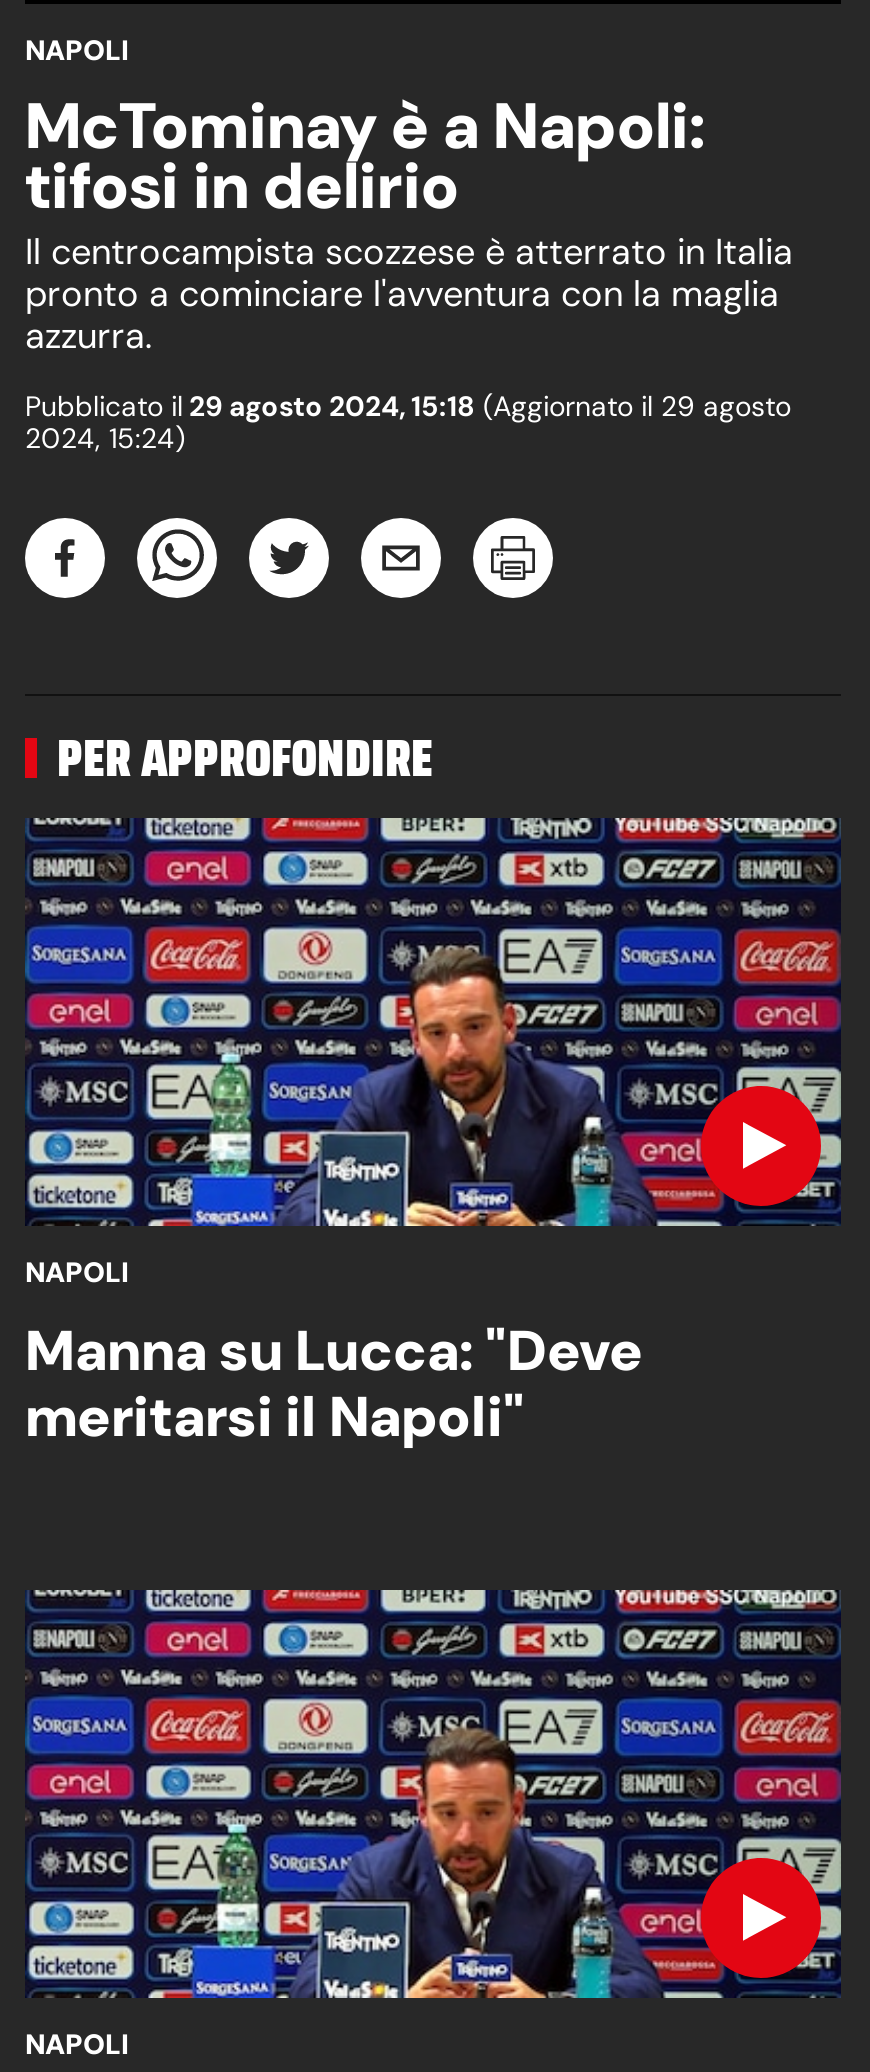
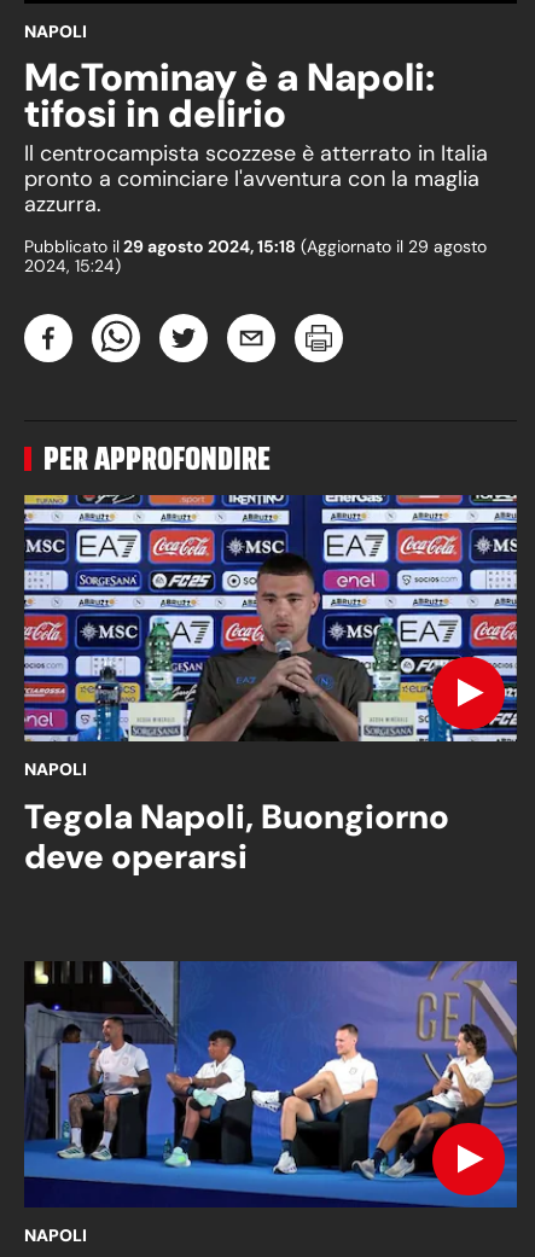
[25,816,843,1228] [image] -> [23,494,518,743] [image]
[25,1314,643,1454] Manna su Lucca: "Deve | meritarsi il Napoli" -> [24,795,449,879] Tegola Napoli, Buongiorno | deve operarsi
[25,1588,843,2000] [image] -> [23,960,518,1209] [image]

